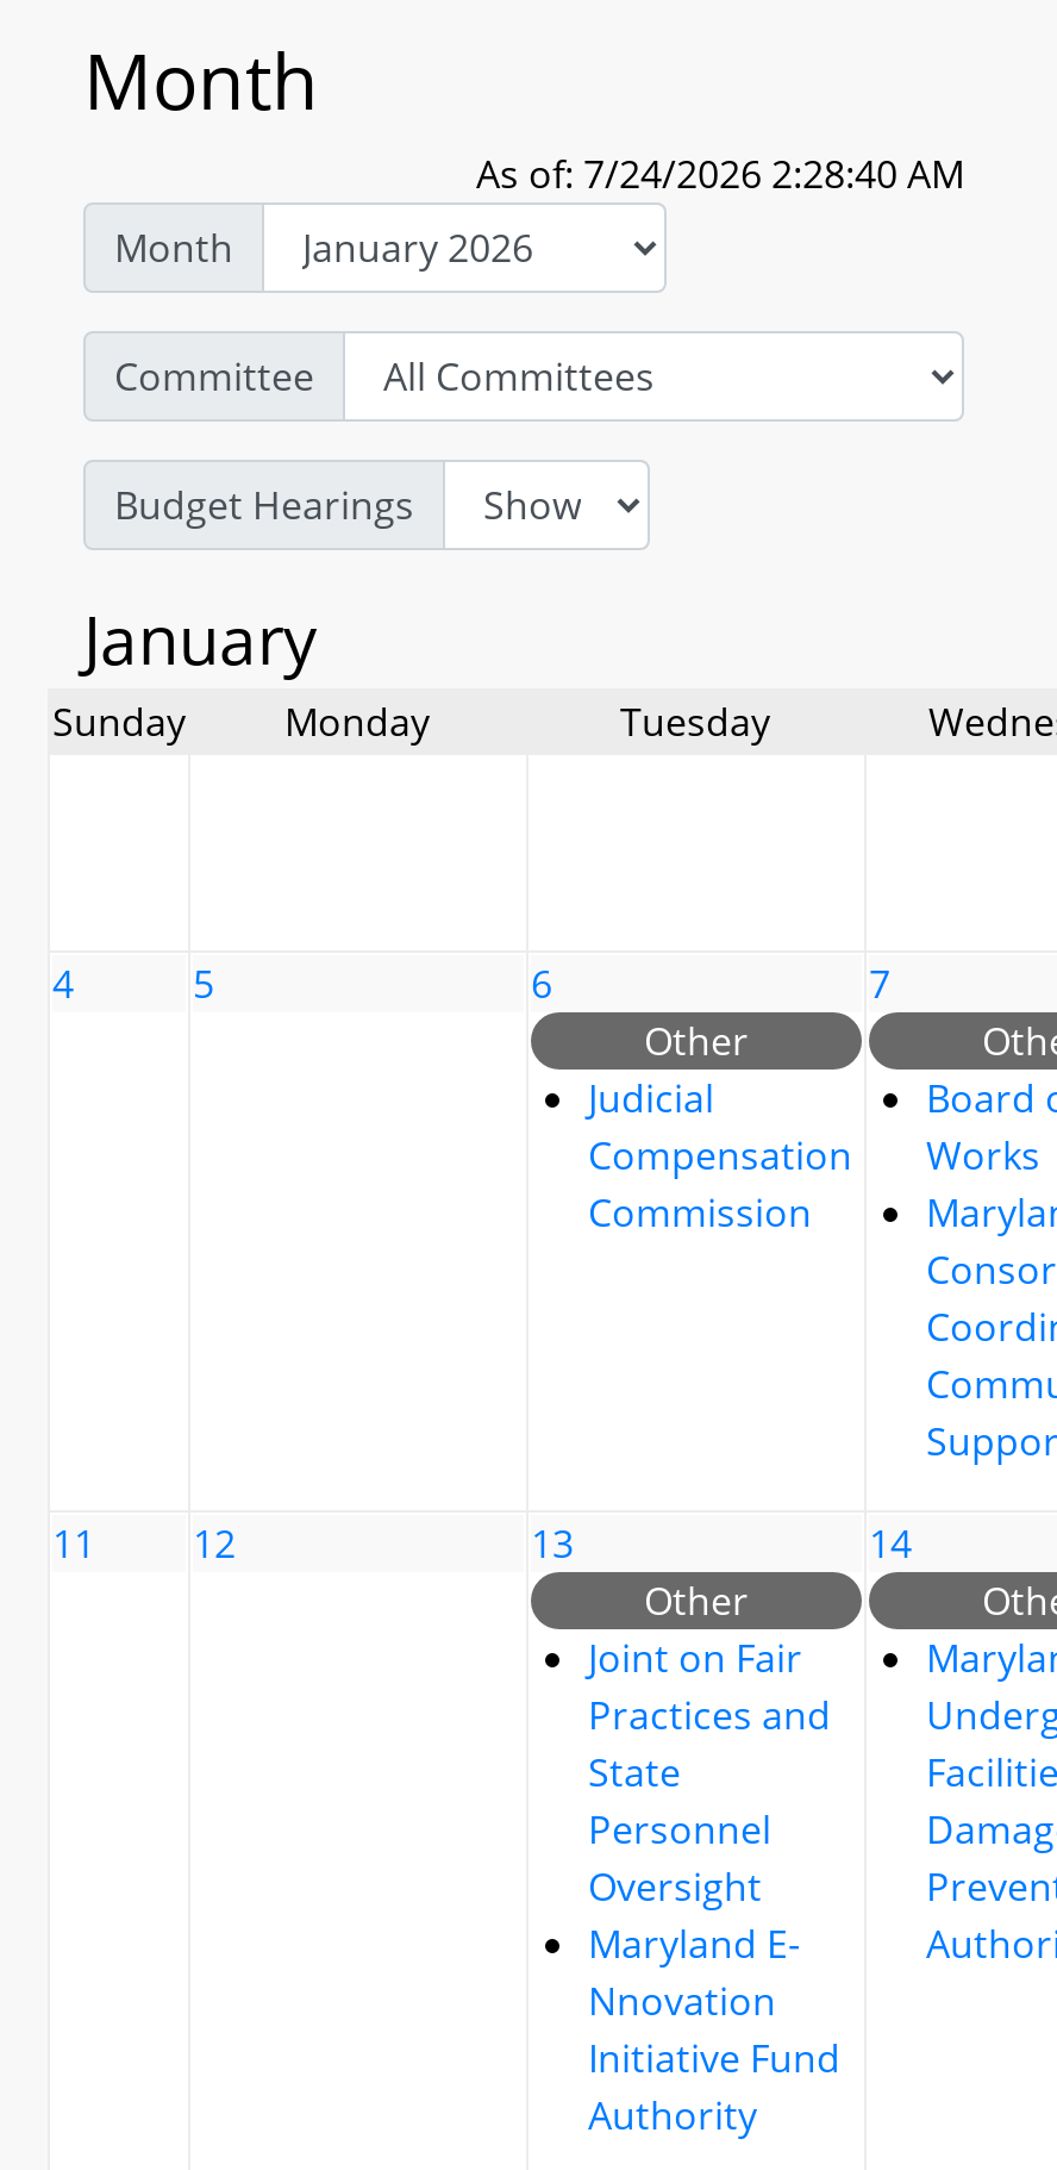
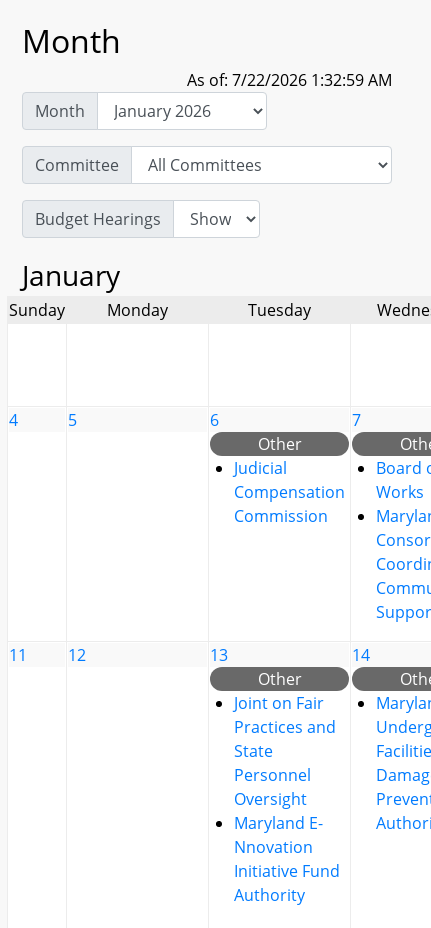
[476,148,964,200] As of: 7/24/2026 2:28:40 AM -> [187,69,392,91] As of: 7/22/2026 1:32:59 AM

